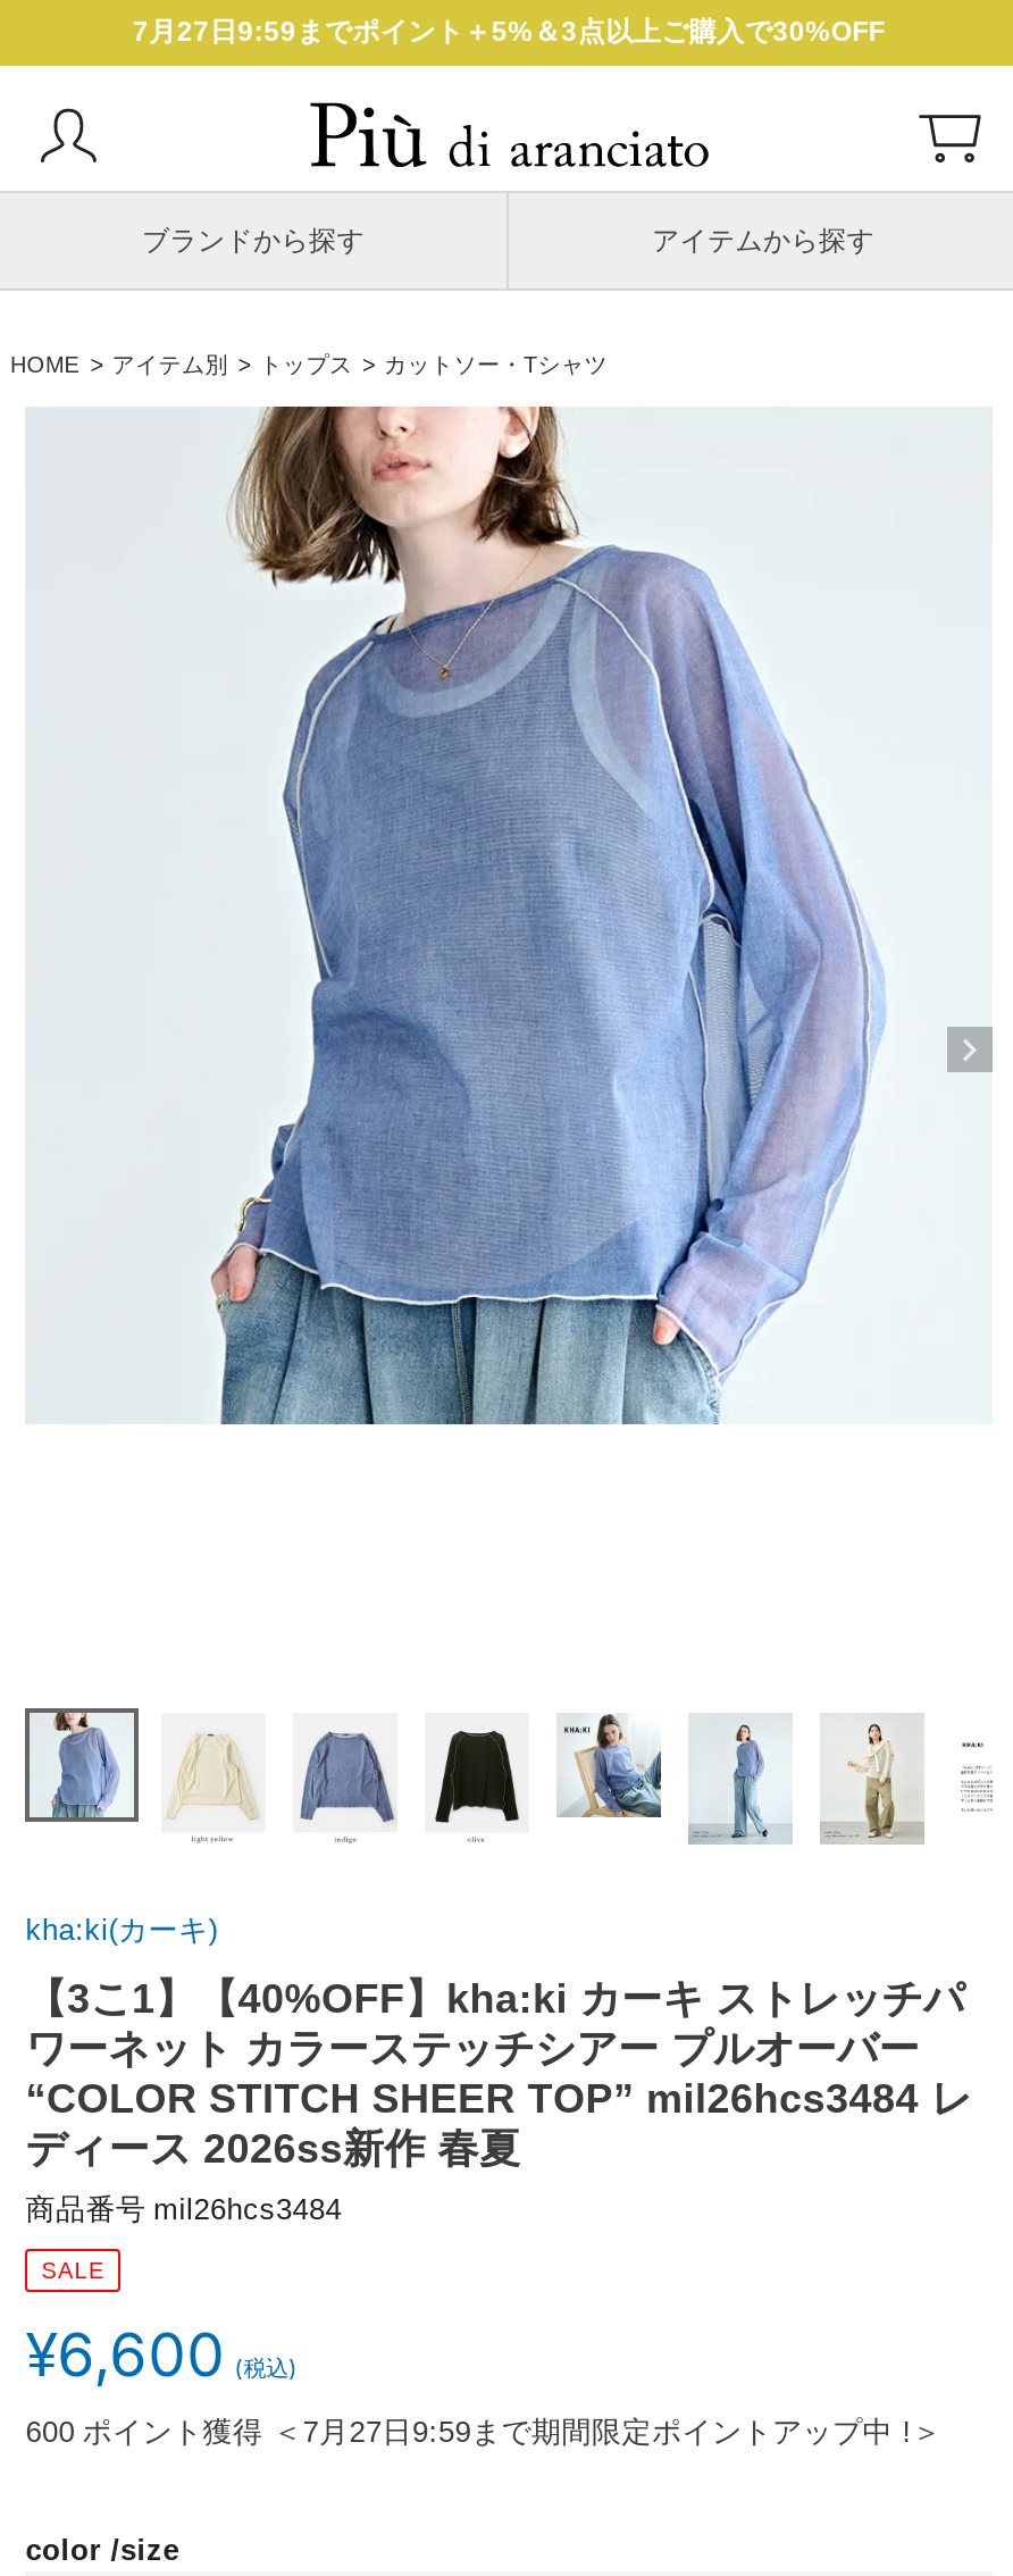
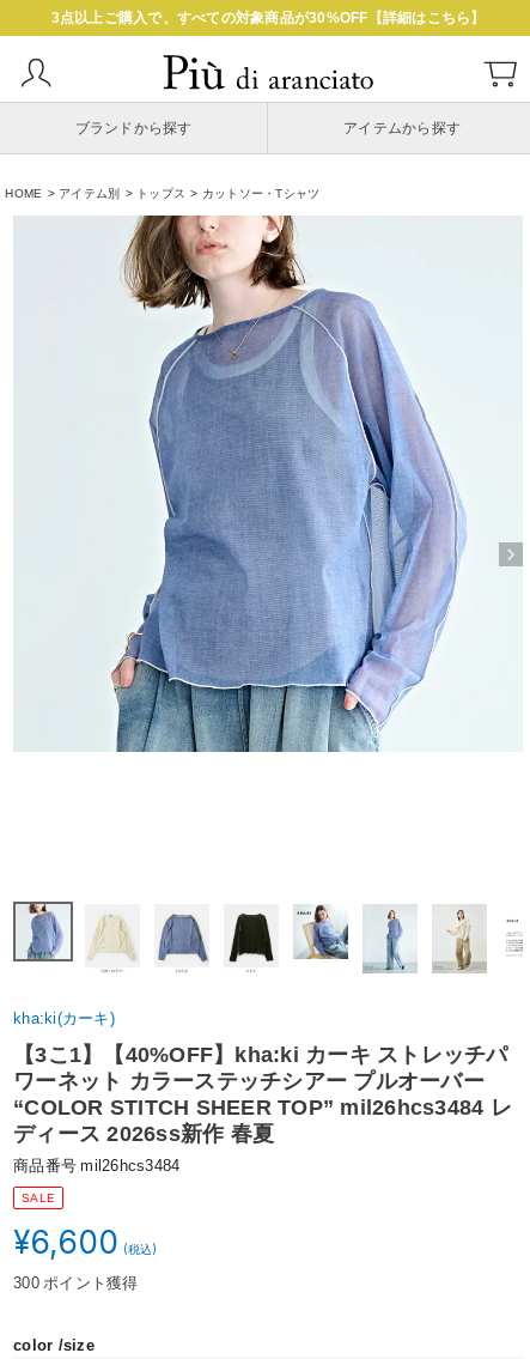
[133,16,885,48] 7月27日9:59までポイント＋5%＆3点以上ご購入で30%OFF -> [51,10,485,26] 3点以上ご購入で、すべての対象商品が30%OFF【詳細はこちら】
[25,2415,942,2449] 600 ポイント獲得 ＜7月27日9:59まで期間限定ポイントアップ中 !＞ -> [13,1274,138,1292] 300 ポイント獲得

